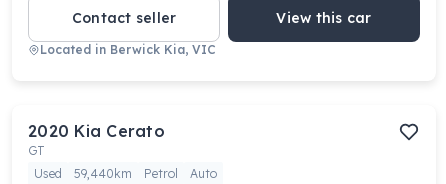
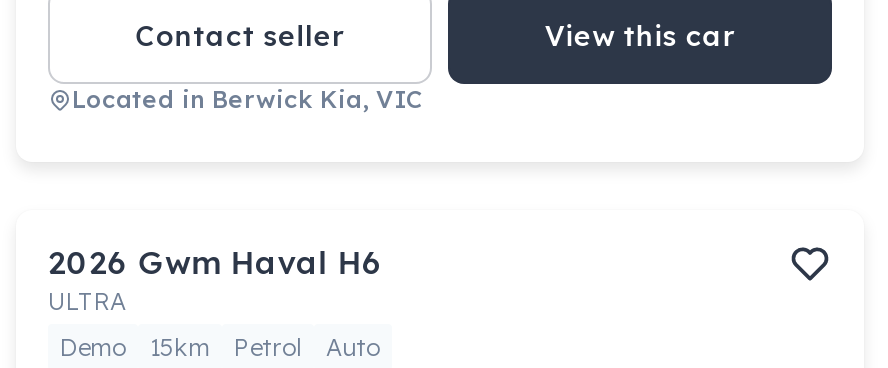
[28,121,165,158] 2020 Kia Cerato | GT -> [48,242,383,316] 2026 Gwm Haval H6 | ULTRA
[34,166,132,181] Used | 59,440km -> [60,332,210,362] Demo | 15km

